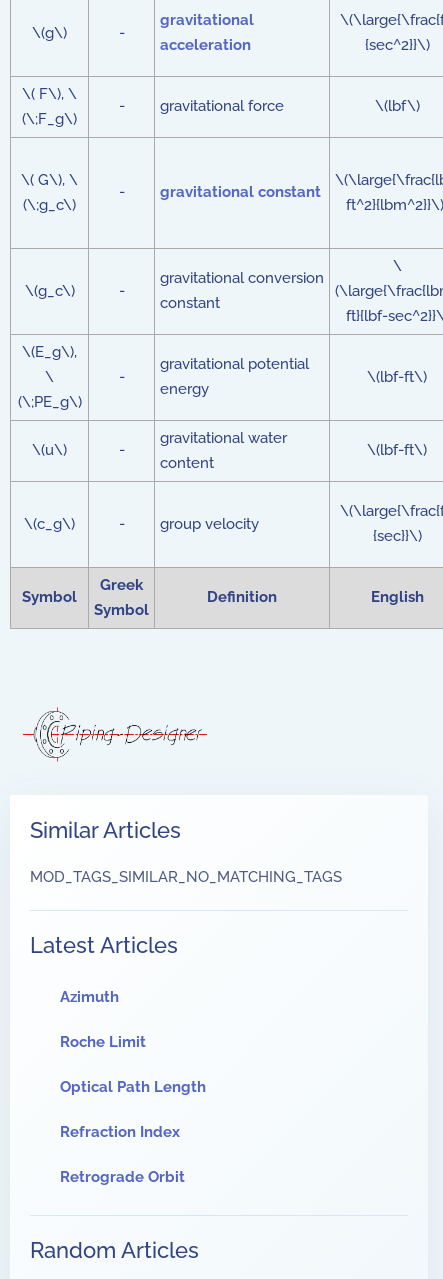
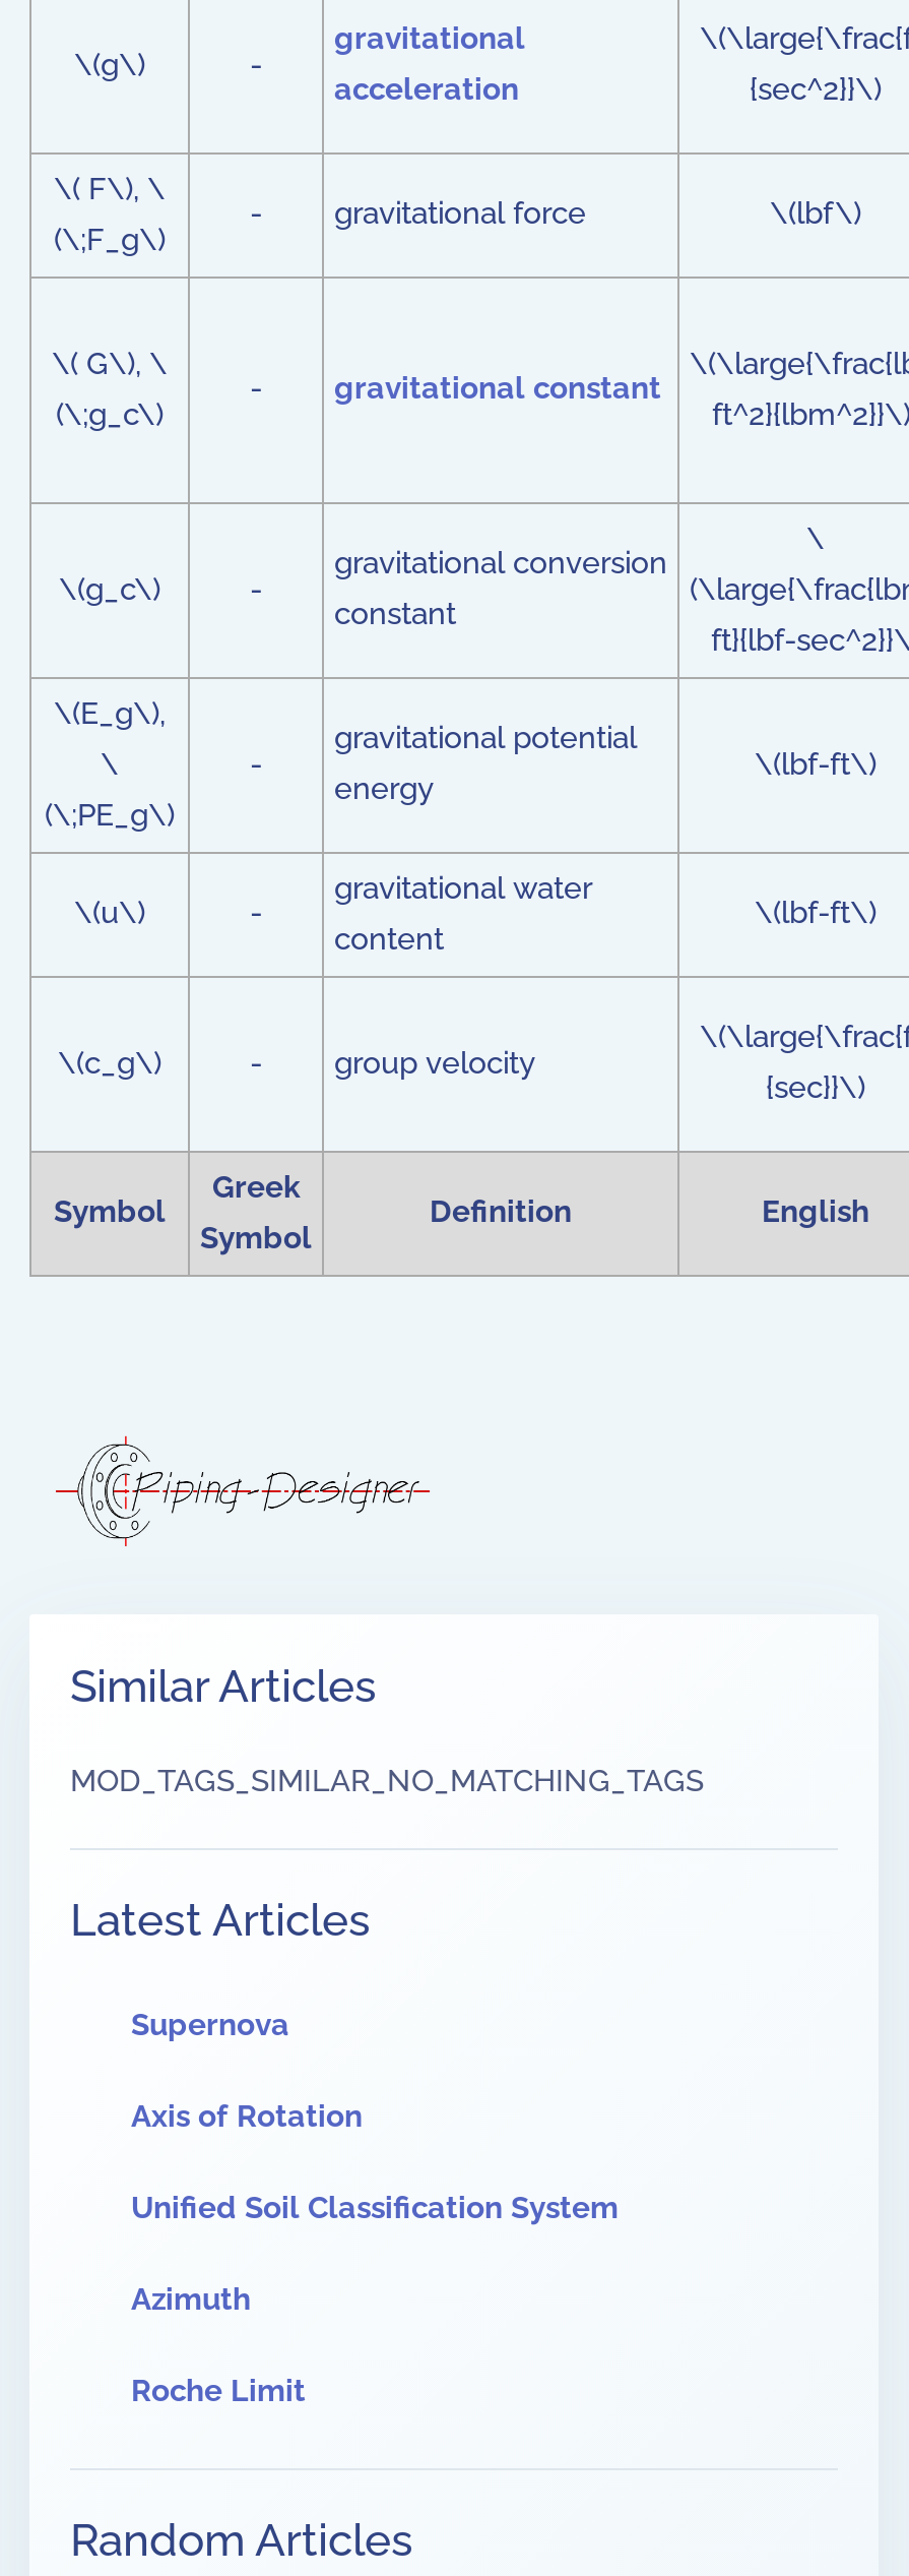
none -> [131,2007,619,2227] Supernova | Axis of Rotation | Unified Soil Classification System
moved [60,988,146,1051] -> [131,2282,306,2410]: Azimuth | Roche Limit
[60,1078,206,1186] Optical Path Length | Refraction Index | Retrograde Orbit -> none

